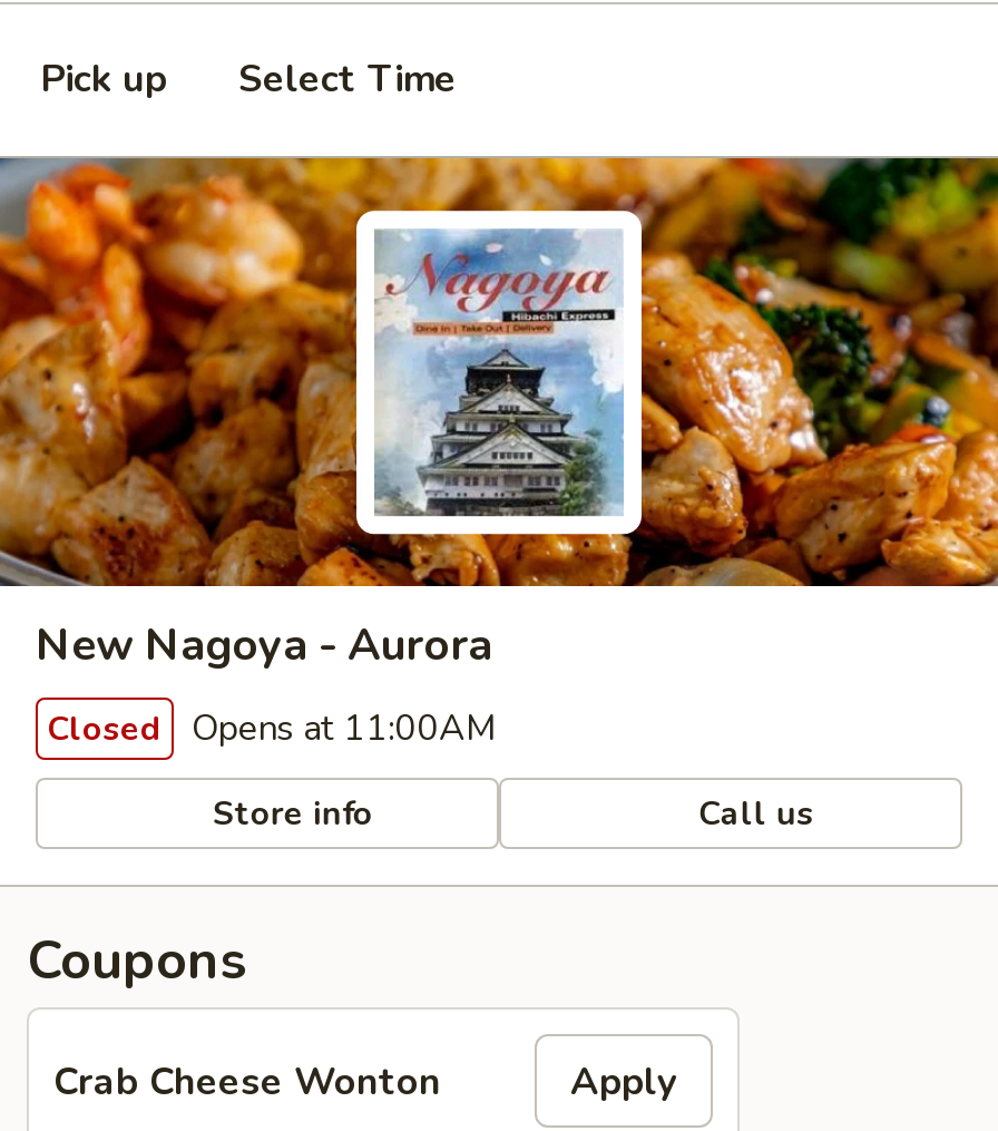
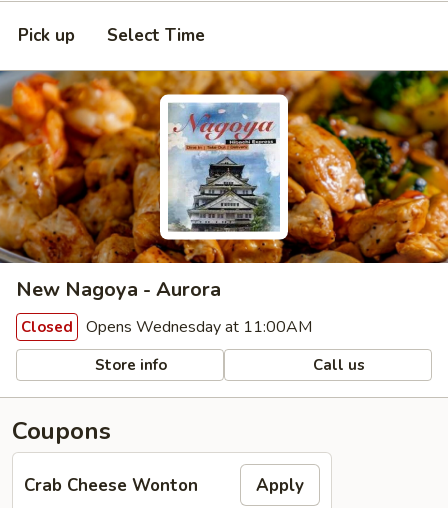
[47,704,497,753] Closed Opens at 11:00AM -> [21,316,312,338] Closed Opens Wednesday at 11:00AM

